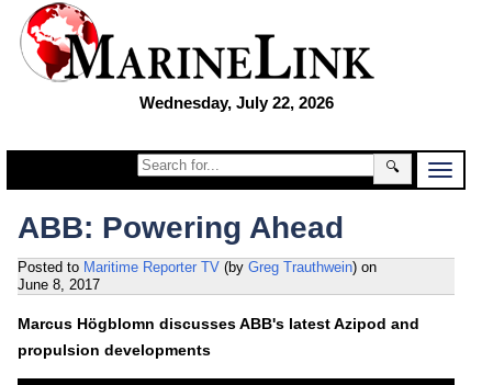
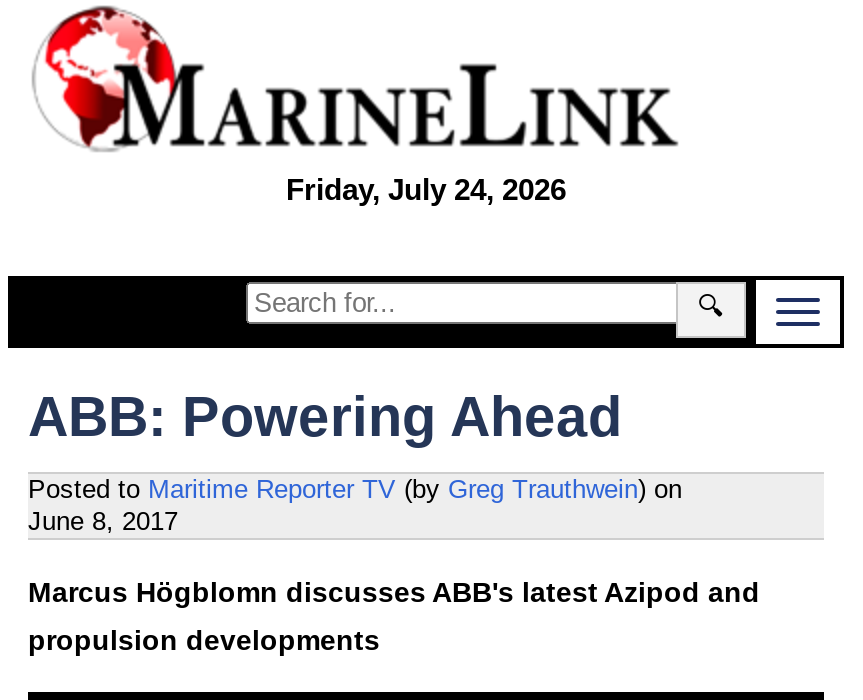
[139,93,333,112] Wednesday, July 22, 2026 -> [286,172,566,206] Friday, July 24, 2026

